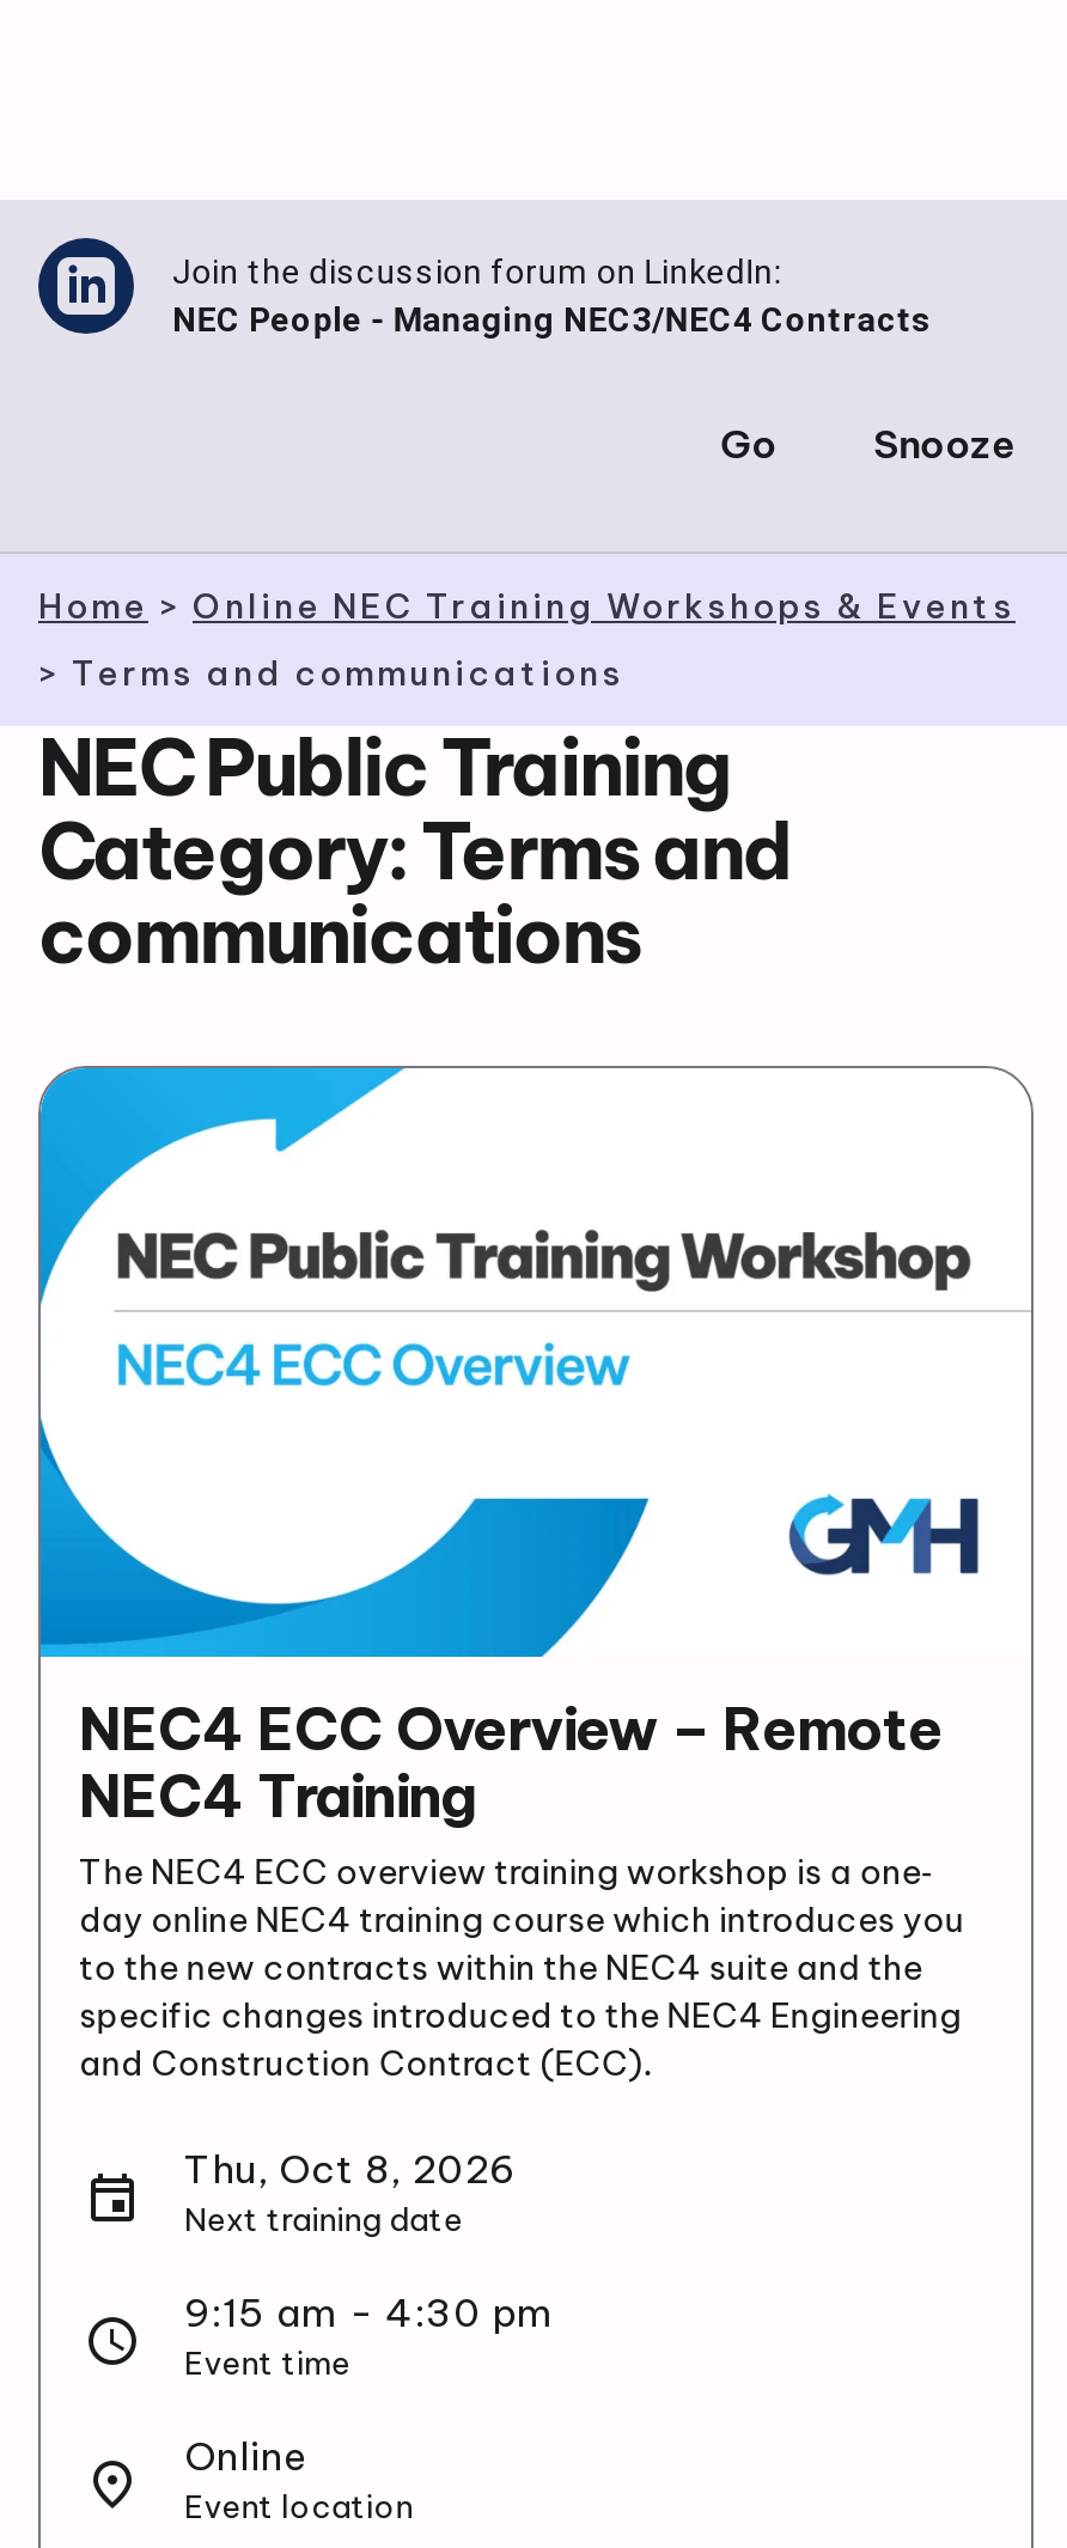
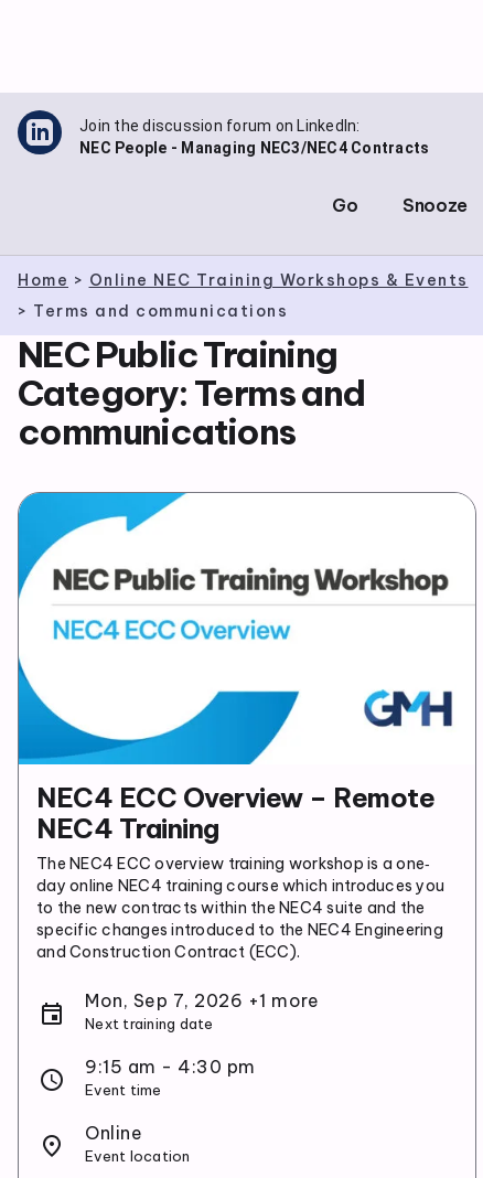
[184,2146,517,2193] Thu, Oct 8, 2026 -> [85,990,319,1012] Mon, Sep 7, 2026 +1 more

